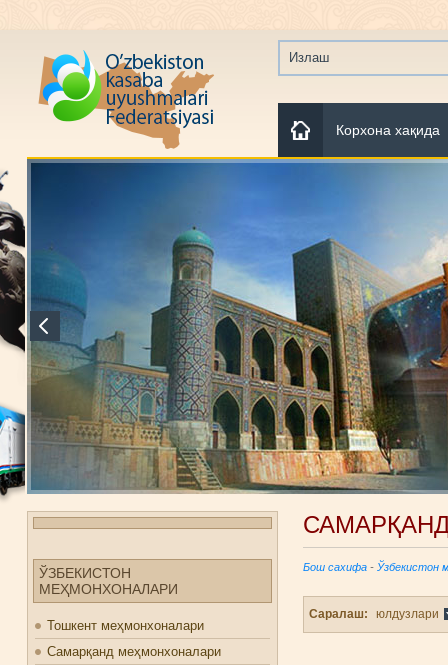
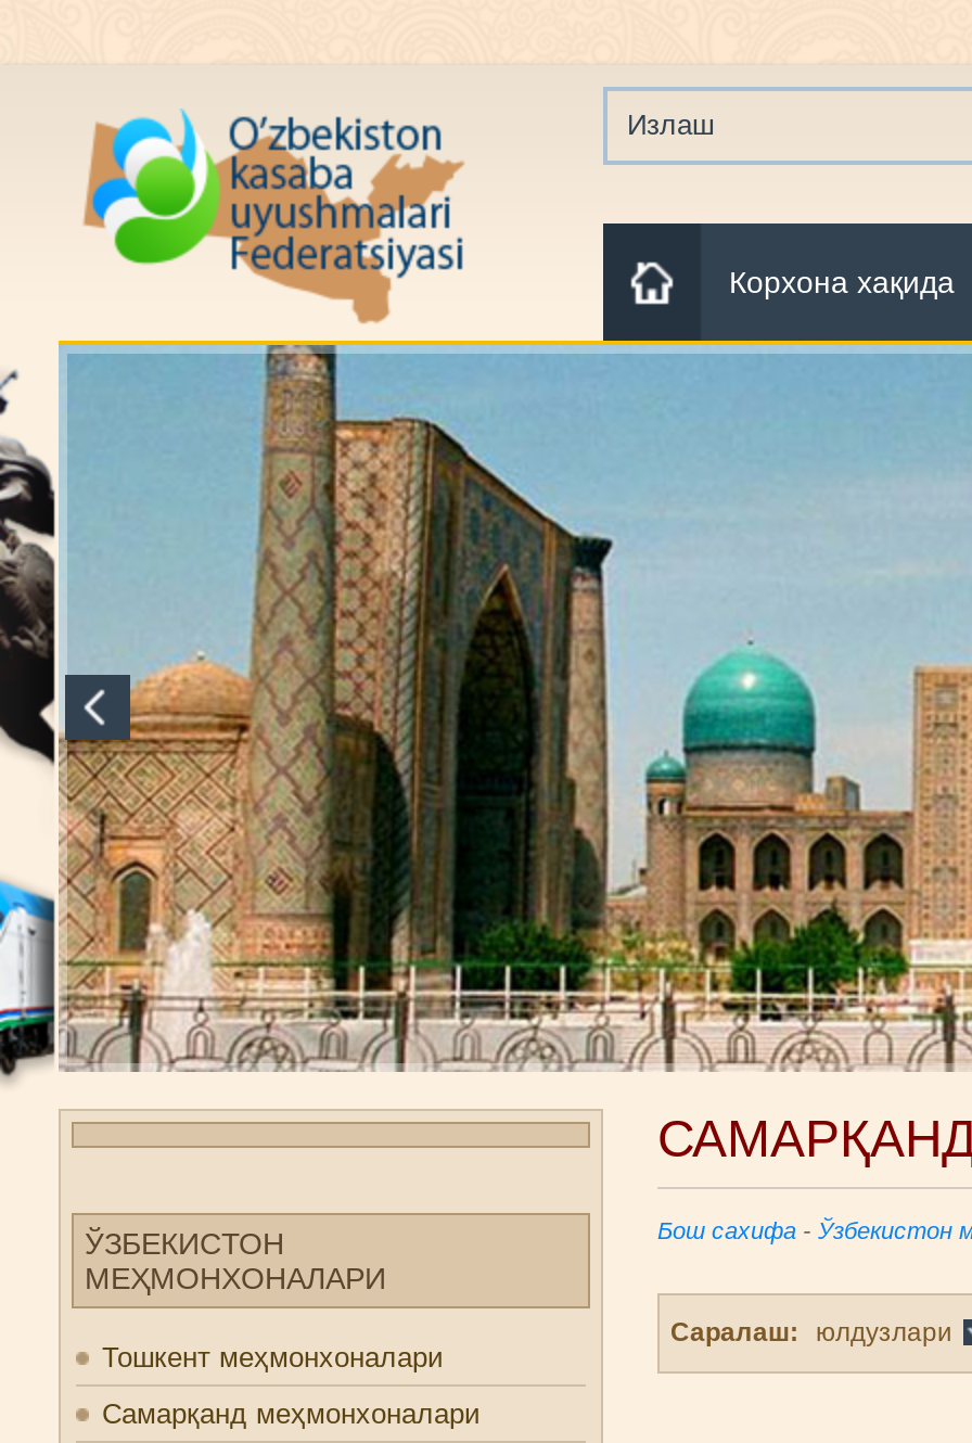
[27,159,445,495] [image] -> [59,345,965,1072] [image]

